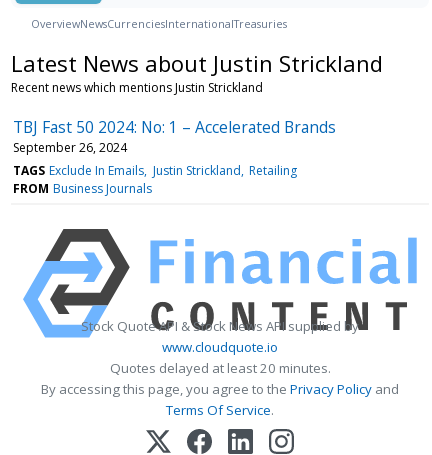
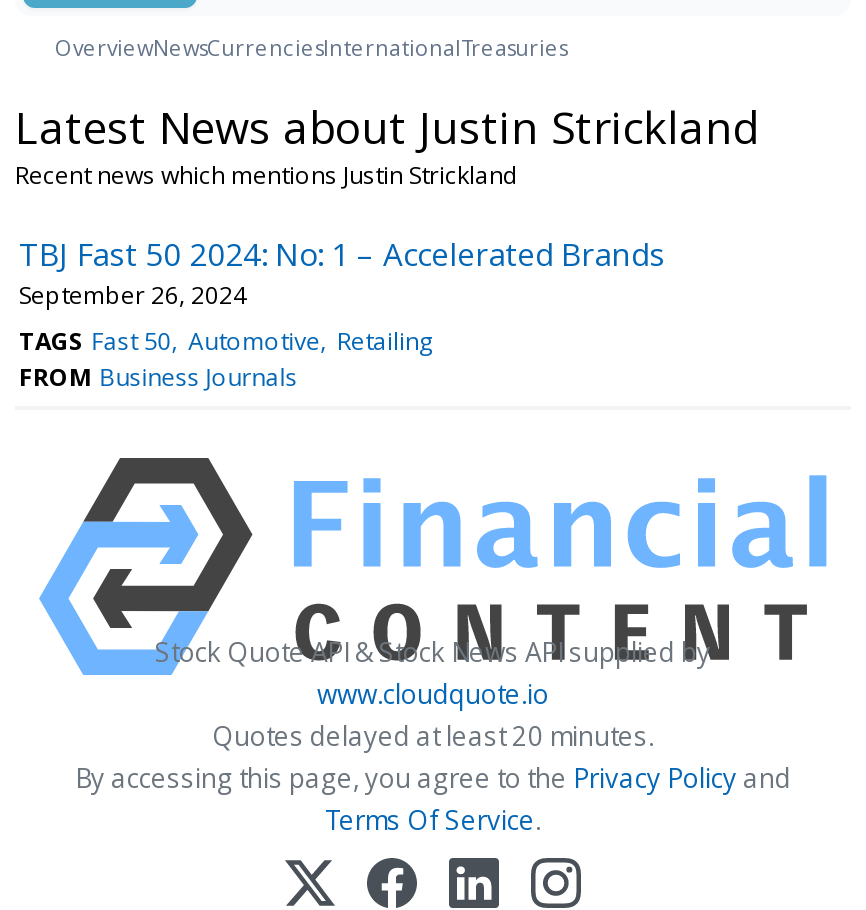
[13,162,297,179] TAGS Exclude In Emails Justin Strickland Retailing -> [19,324,433,358] TAGS Fast 50 Automotive Retailing

